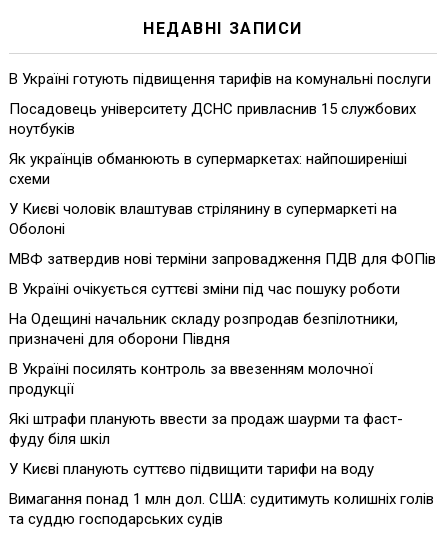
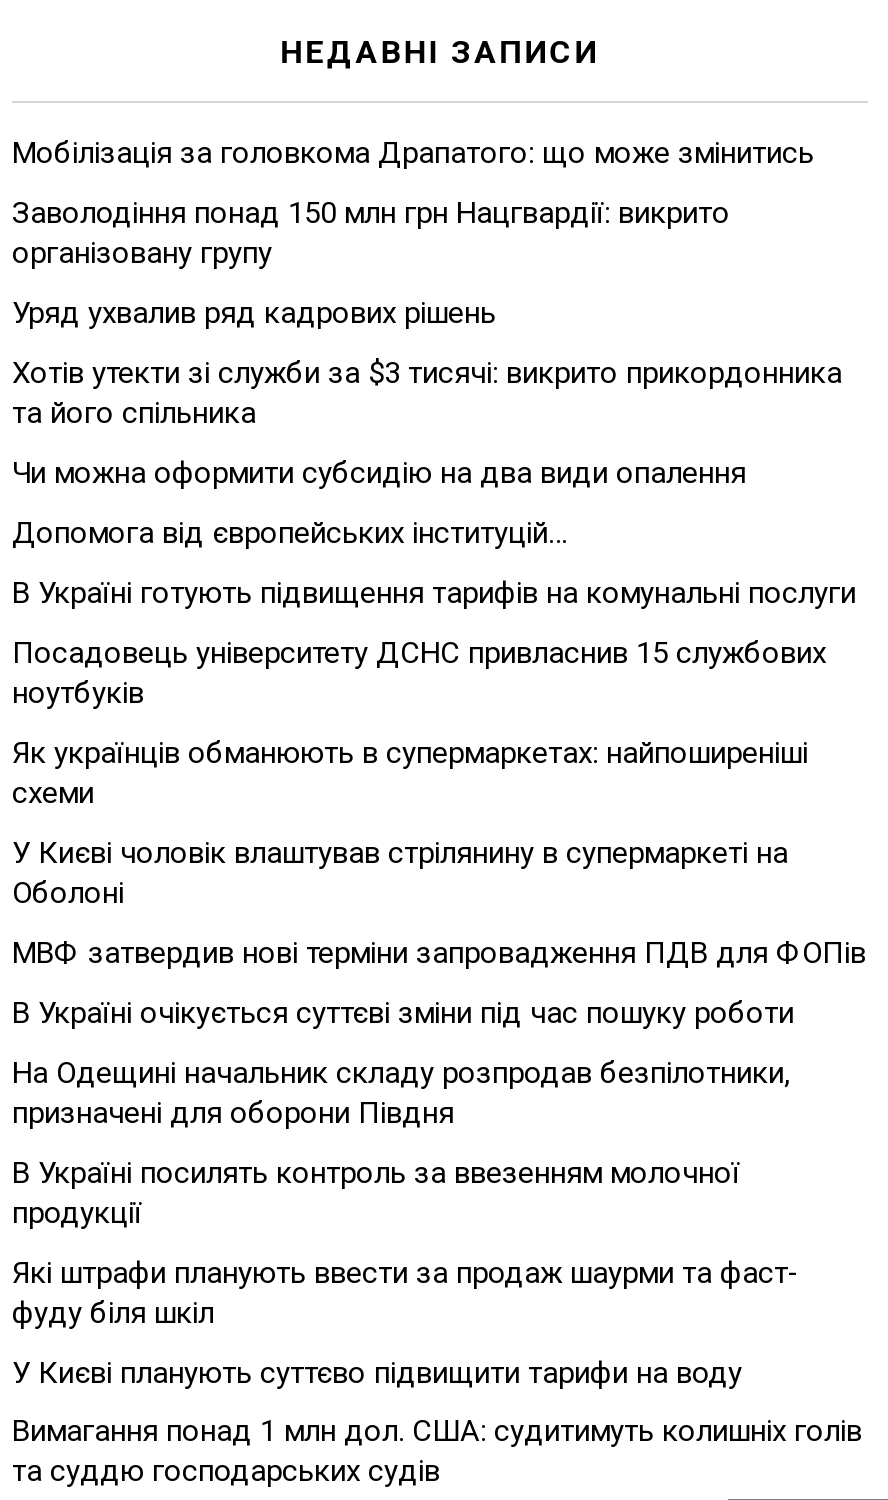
none -> [12,134,842,550] Мобілізація за головкома Драпатого: що може змінитись | Заволодіння понад 150 млн грн Нацгвардії: викрито | організовану групу | Уряд ухвалив ряд кадрових рішень | Хотів утекти зі служби за $3 тисячі: викрито прикордонника | та його спільника | Чи можна оформити субсидію на два види опалення | Допомога від європейських інституцій…

